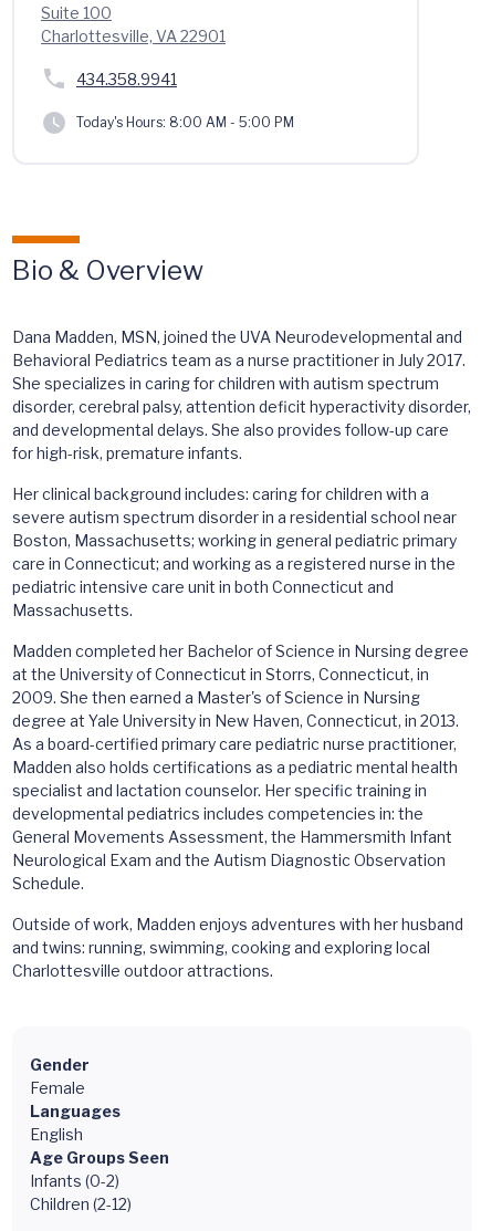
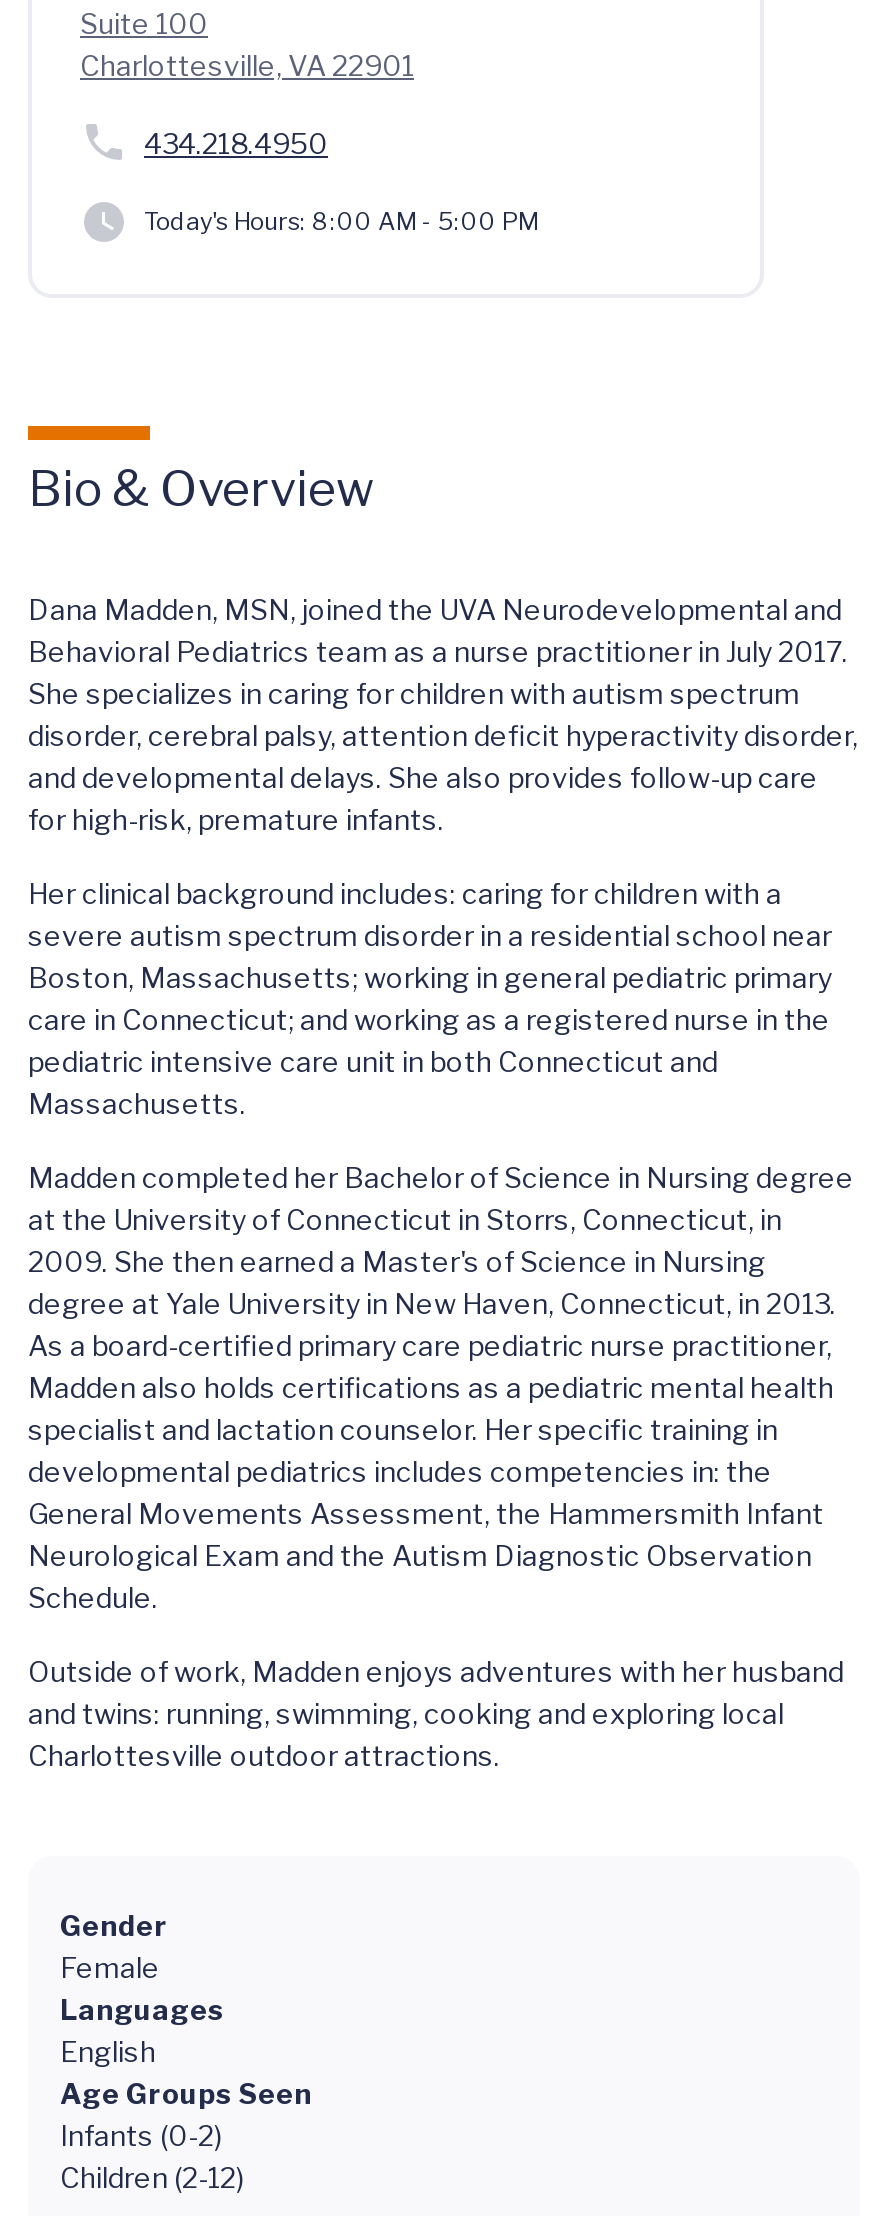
[76,69,177,88] 434.358.9941 -> [144,125,328,159] 434.218.4950

